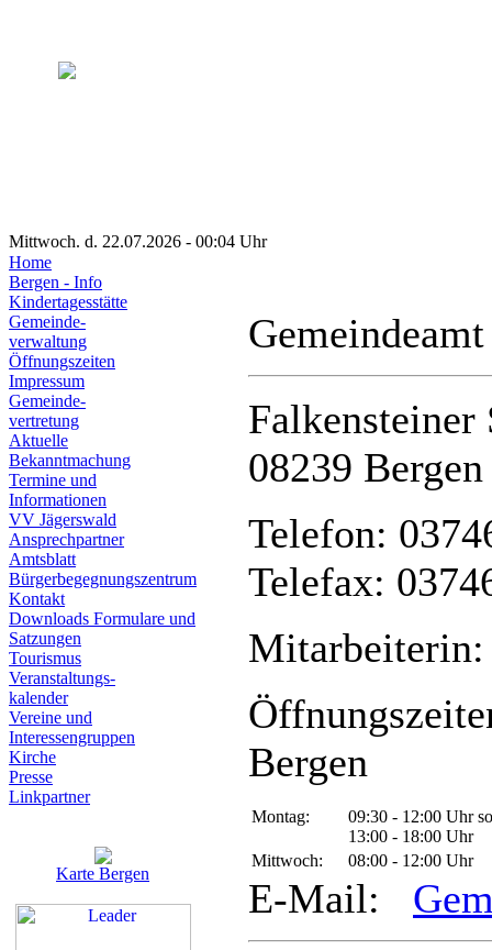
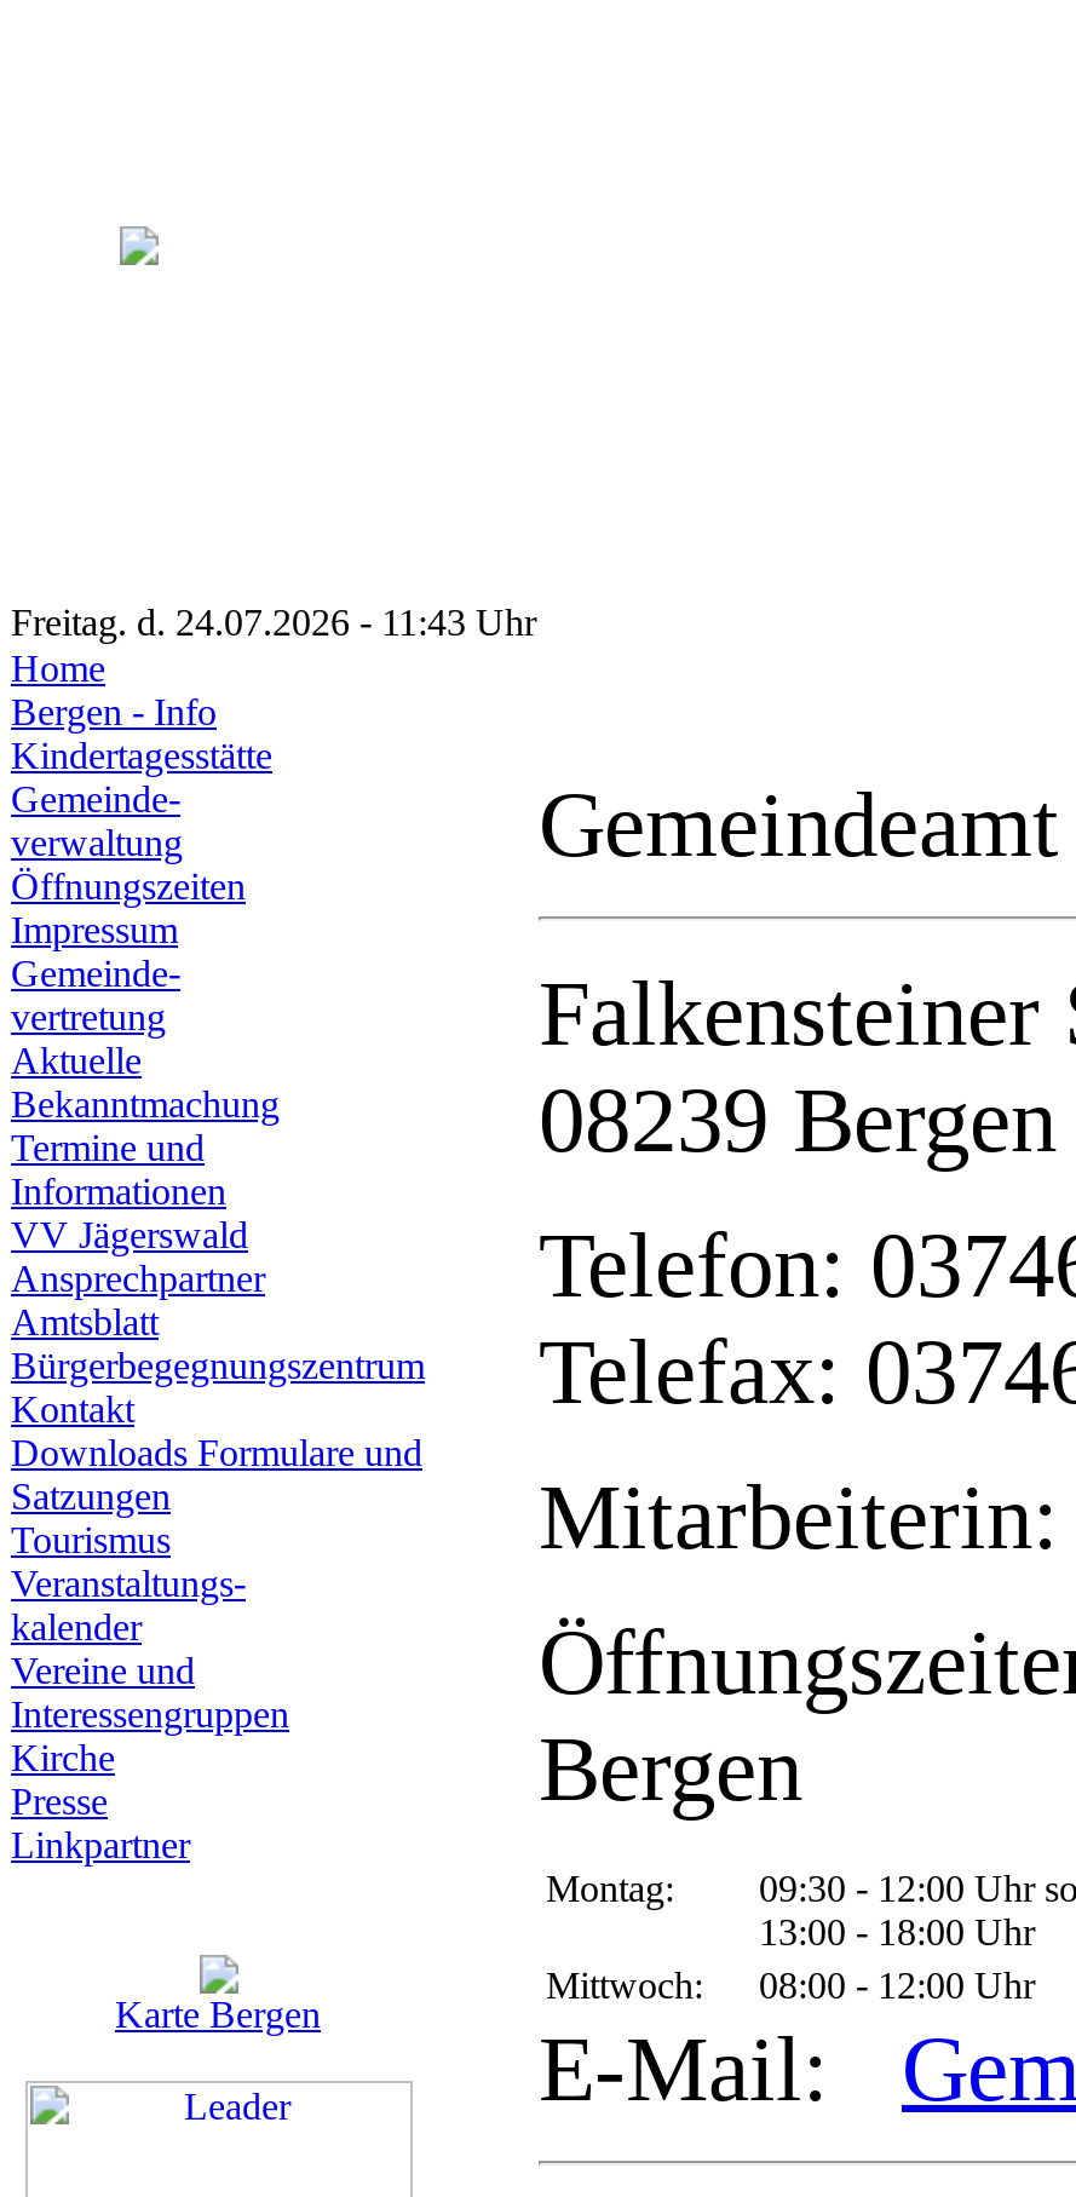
[9,232,267,251] Mittwoch. d. 22.07.2026 - 00:04 Uhr -> [11,602,536,643] Freitag. d. 24.07.2026 - 11:43 Uhr

